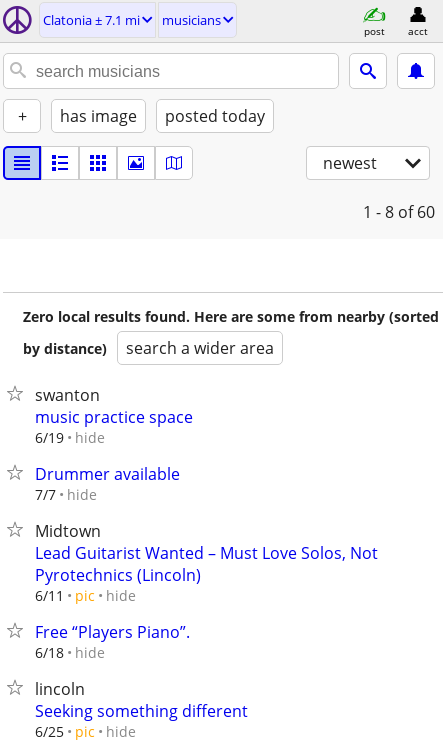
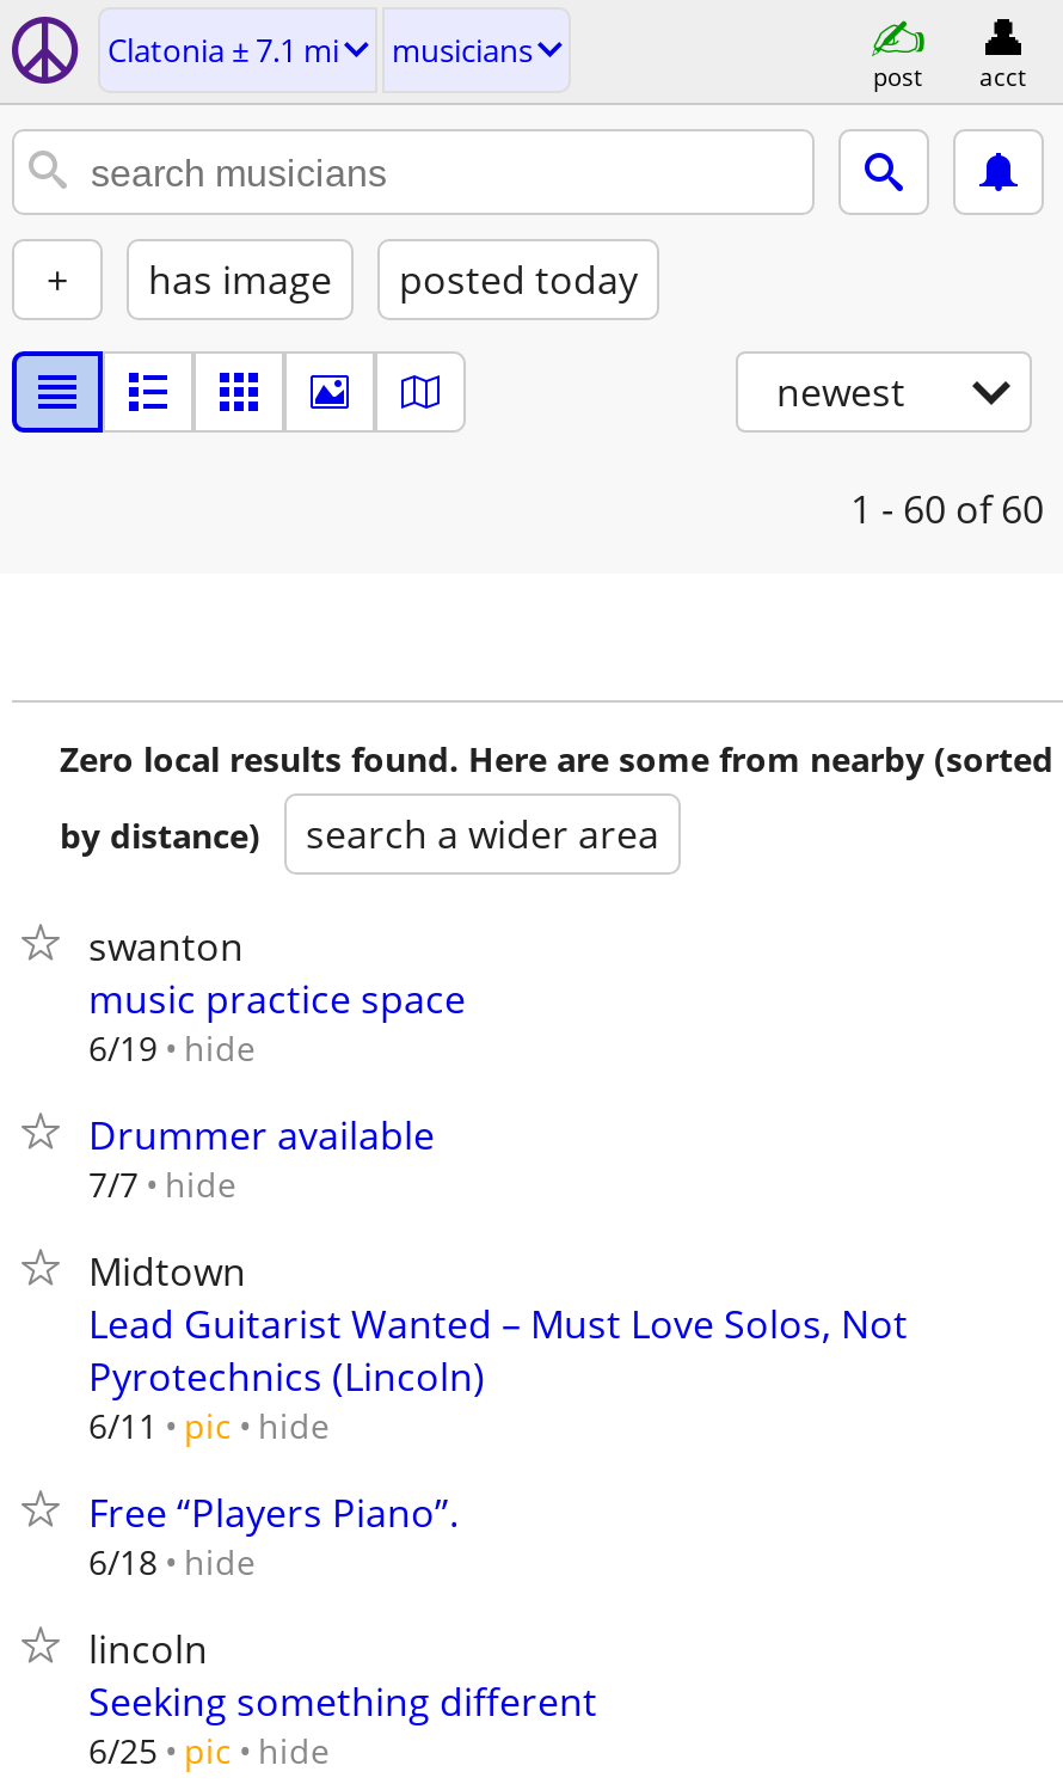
[363,201,435,223] 1 - 8 of 60 -> [850,483,1044,535] 1 - 60 of 60

